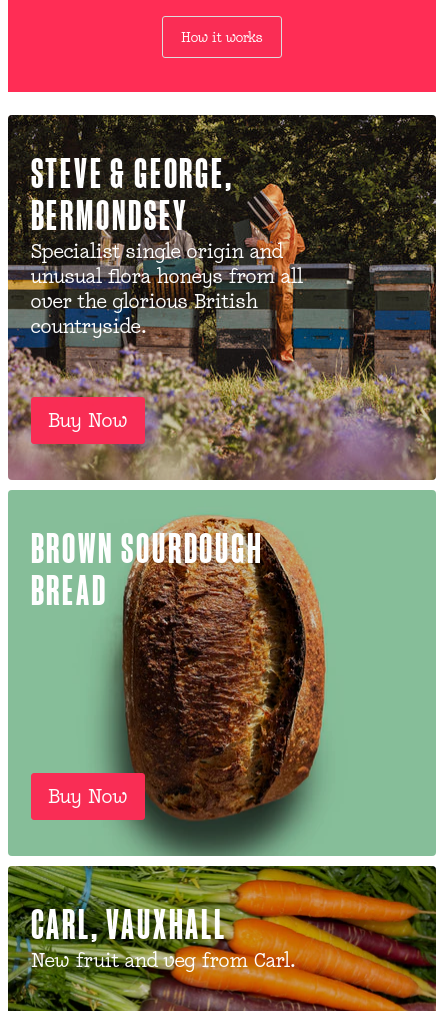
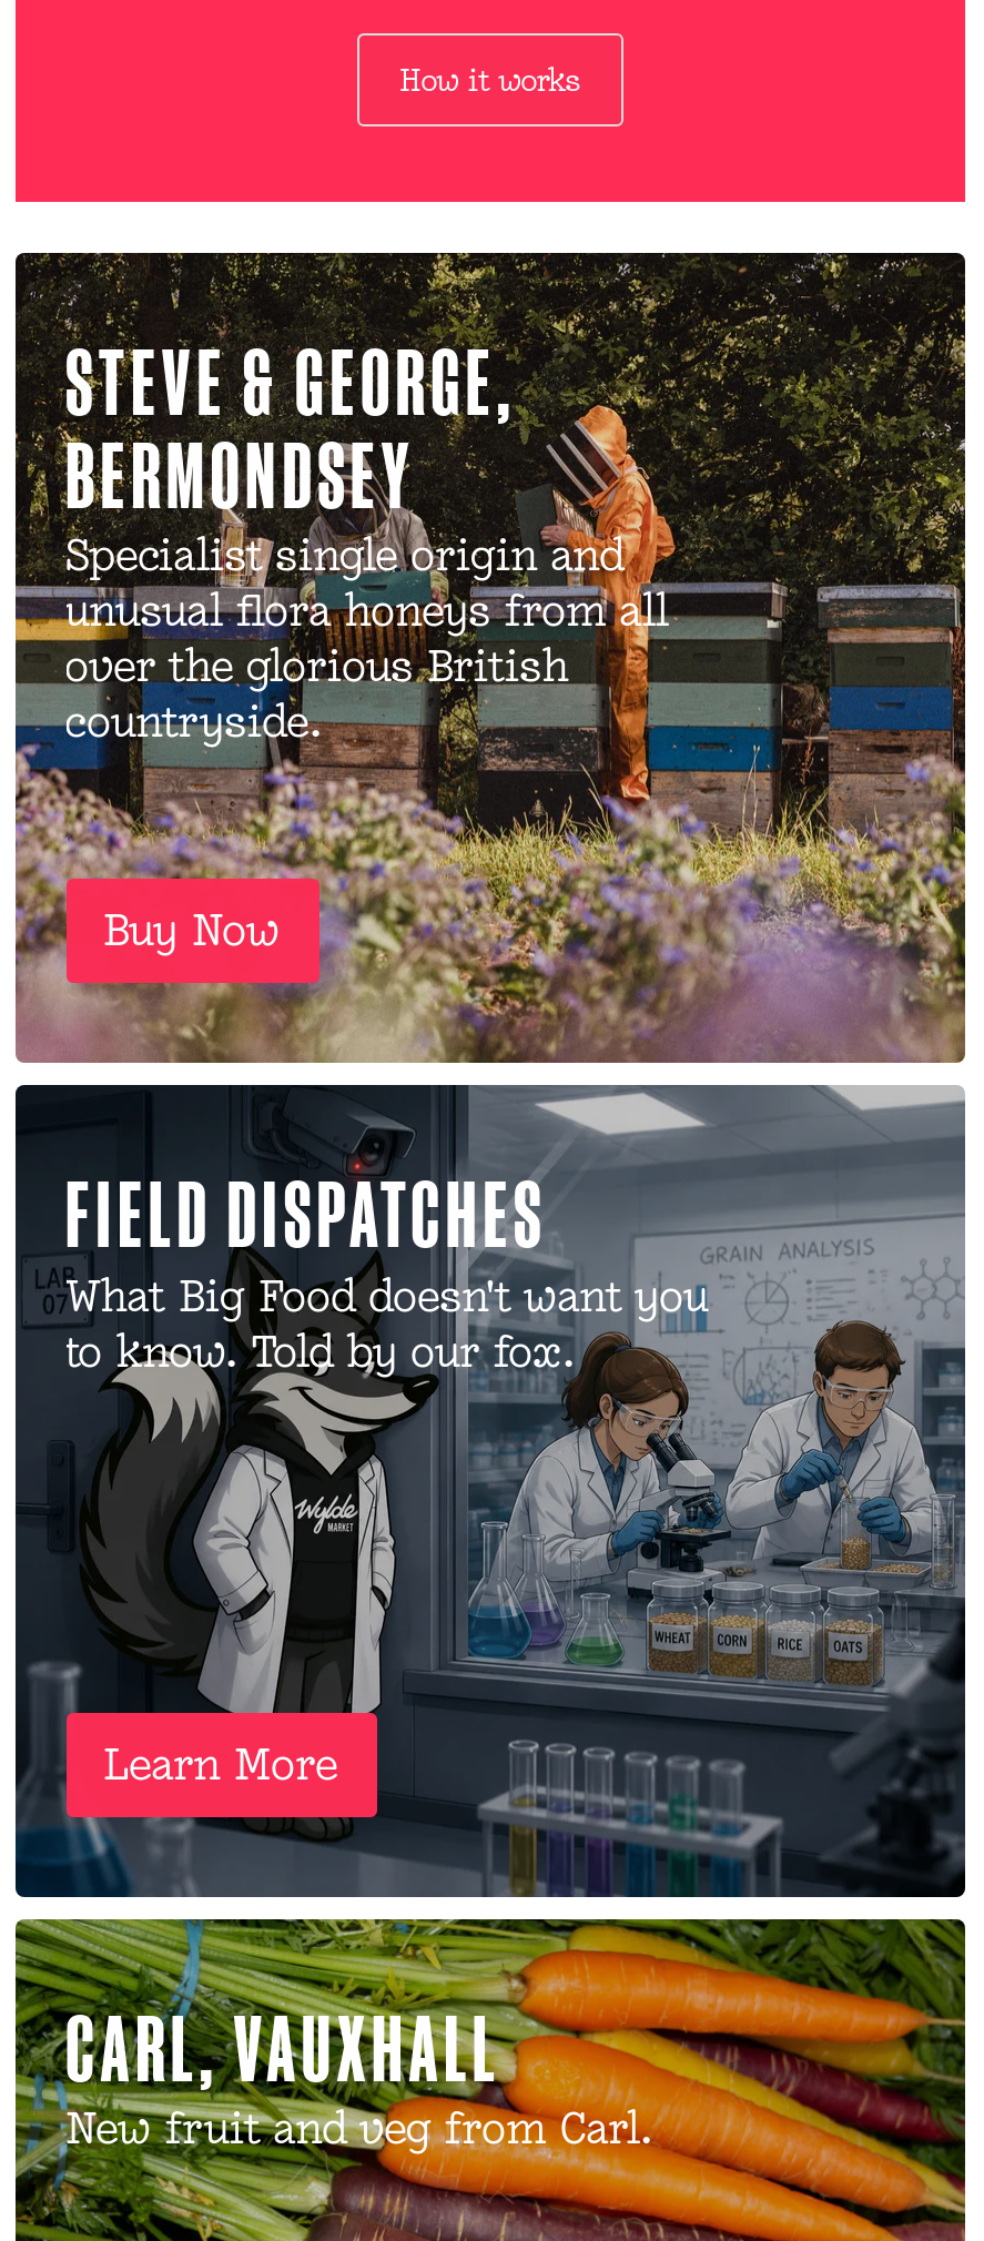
[9,490,436,857] [image] | BROWN SOURDOUGH | BREAD -> [16,1085,967,1899] [image] | FIELD DISPATCHES | What Big Food doesn't want you | to know. Told by our fox.
[47,783,127,808] Buy Now -> [103,1736,338,1792] Learn More

